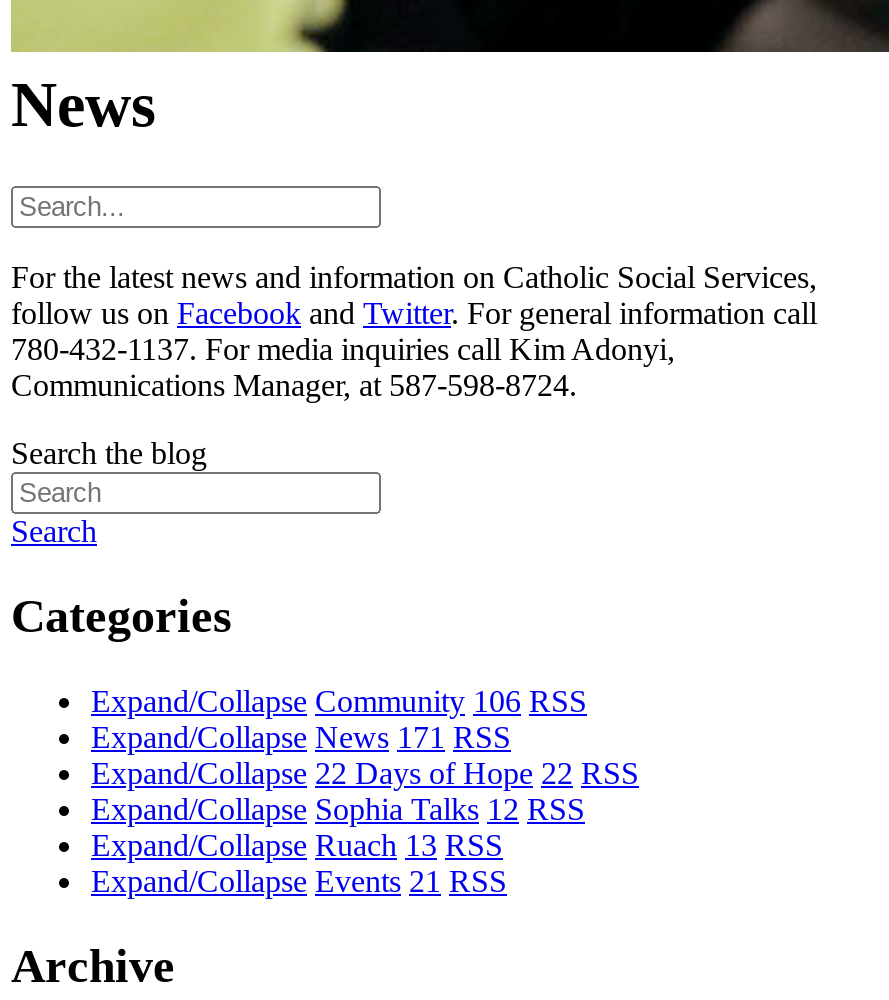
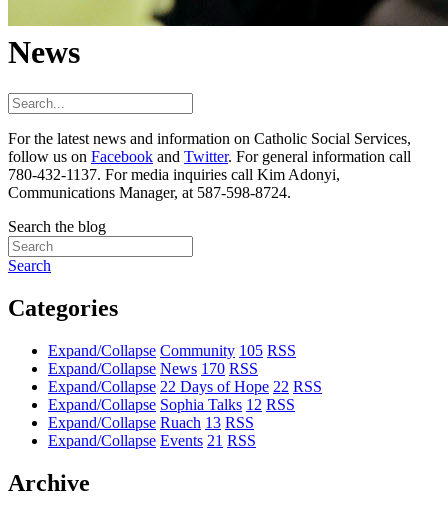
[91,683,587,717] Expand/Collapse Community 106 RSS -> [48,342,296,359] Expand/Collapse Community 105 RSS
[91,719,511,753] Expand/Collapse News 171 RSS -> [48,360,258,377] Expand/Collapse News 170 RSS

